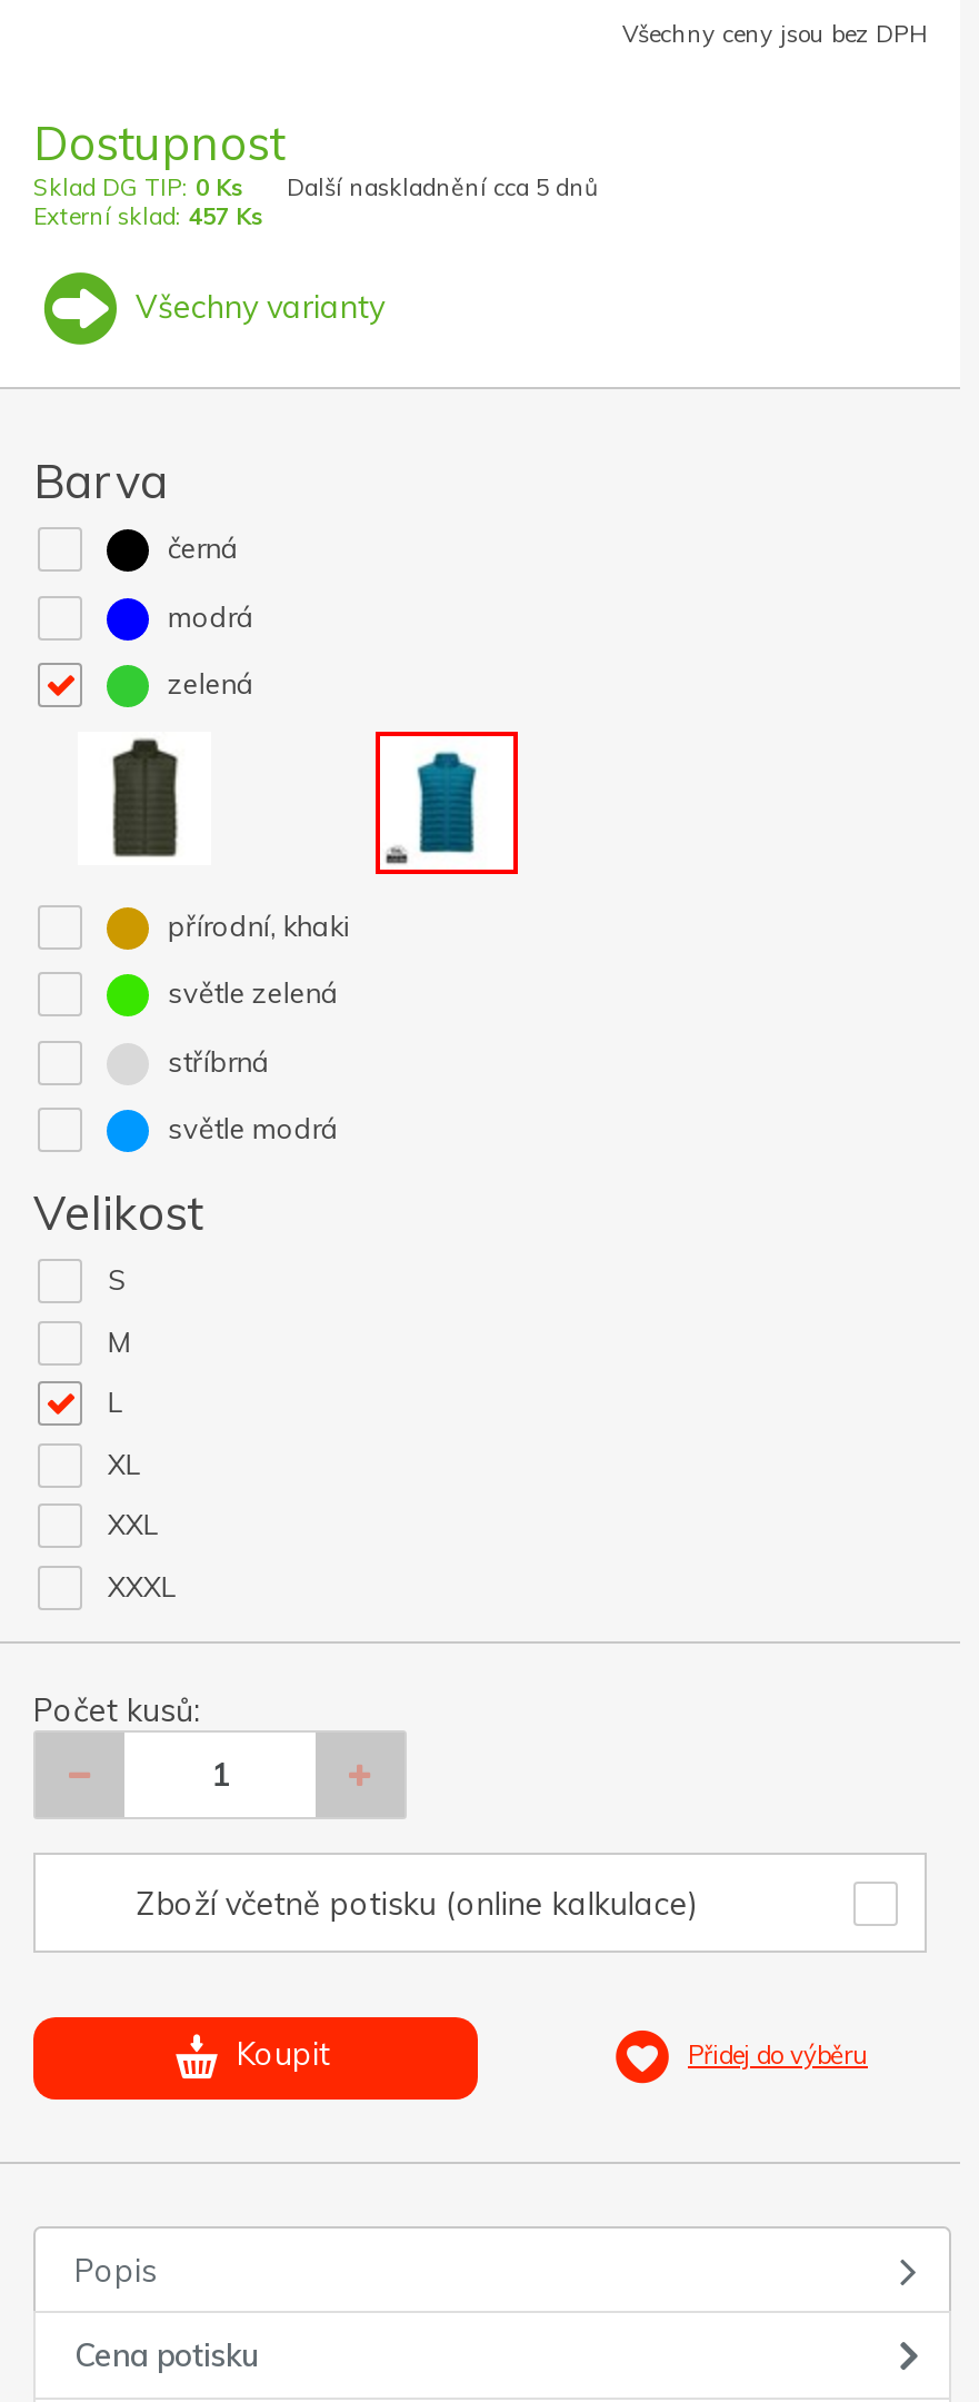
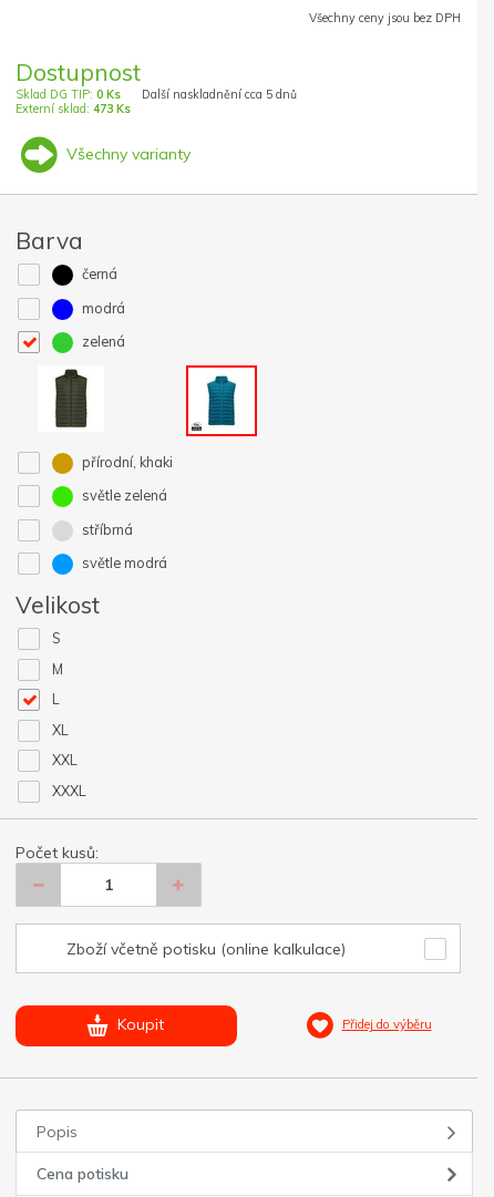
[33,201,264,232] Externí sklad: 457 Ks -> [16,101,131,117] Externí sklad: 473 Ks

